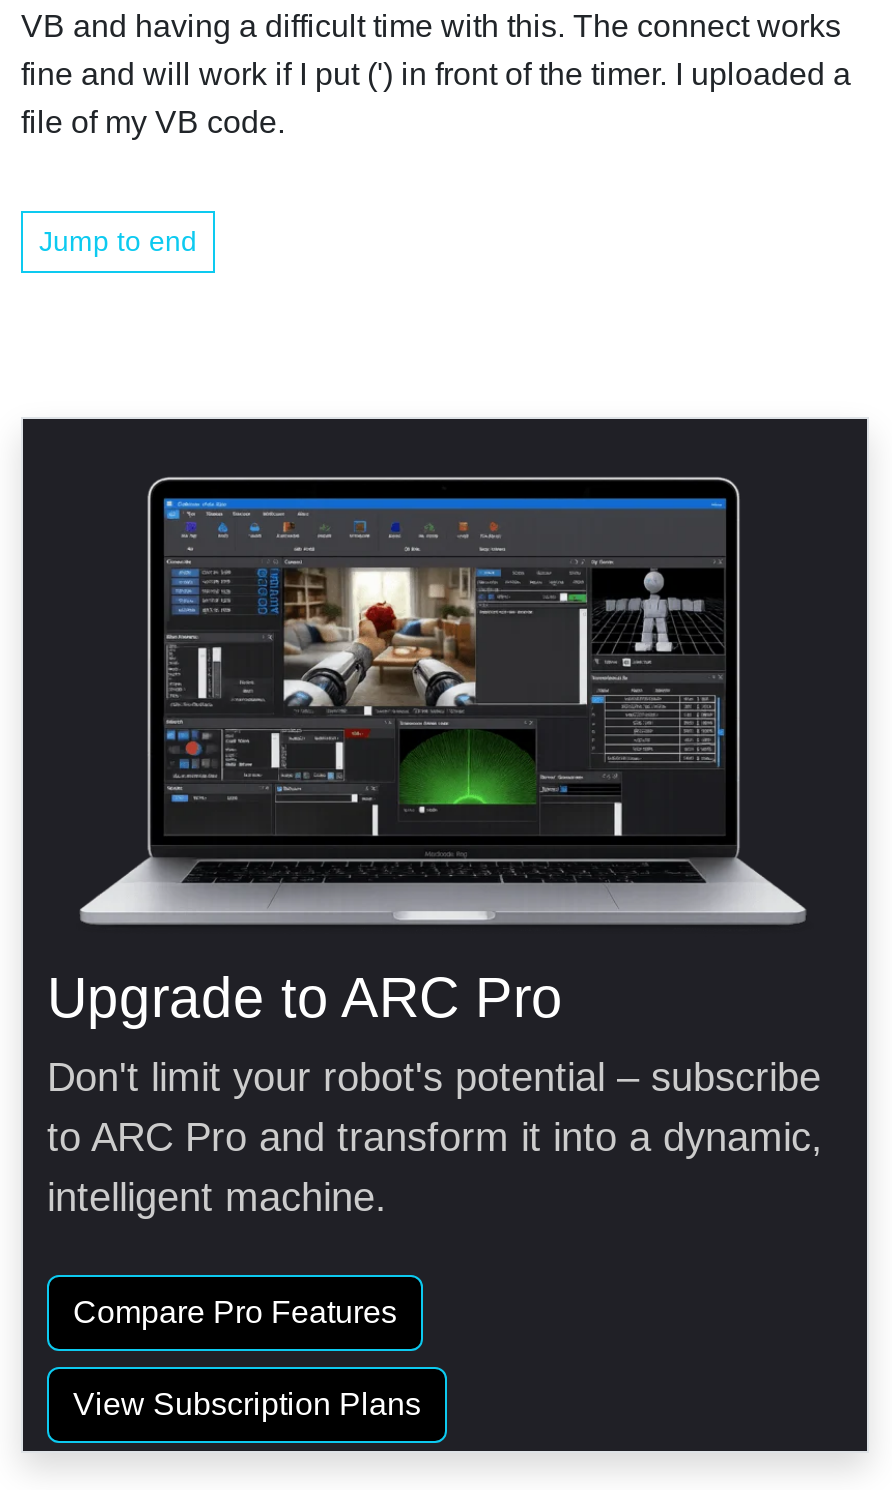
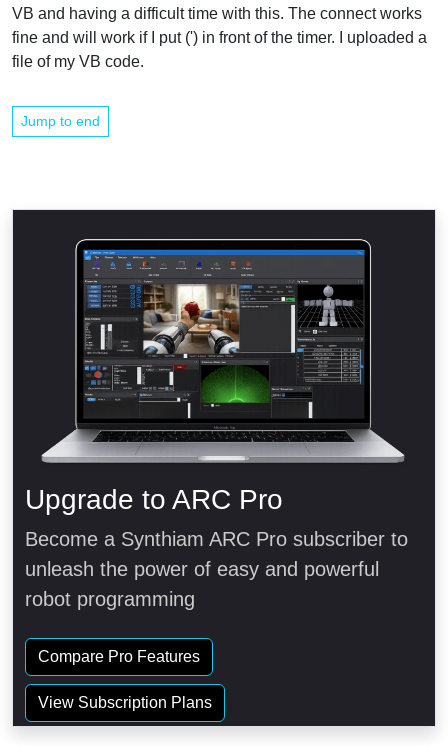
[47,1056,823,1220] Don't limit your robot's potential – subscribe | to ARC Pro and transform it into a dynamic, | intelligent machine. -> [25,528,408,610] Become a Synthiam ARC Pro subscriber to | unleash the power of easy and powerful | robot programming

